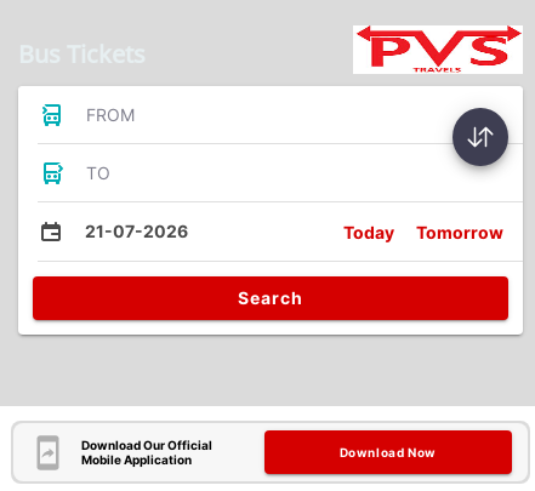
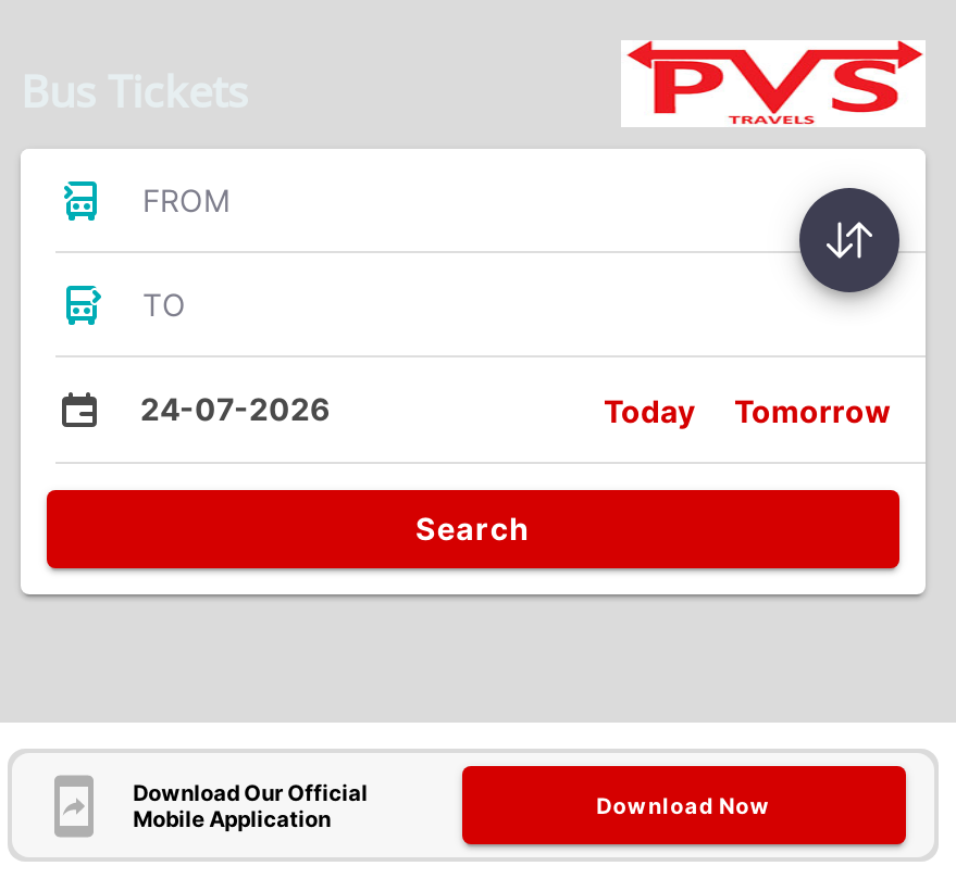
[85,221,188,241] 21-07-2026 -> [140,390,330,427] 24-07-2026

